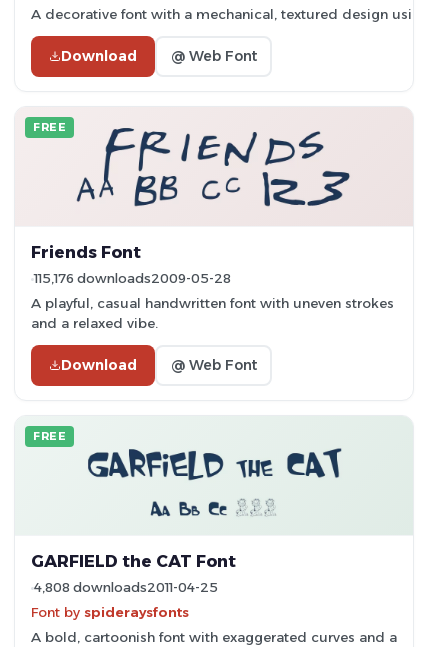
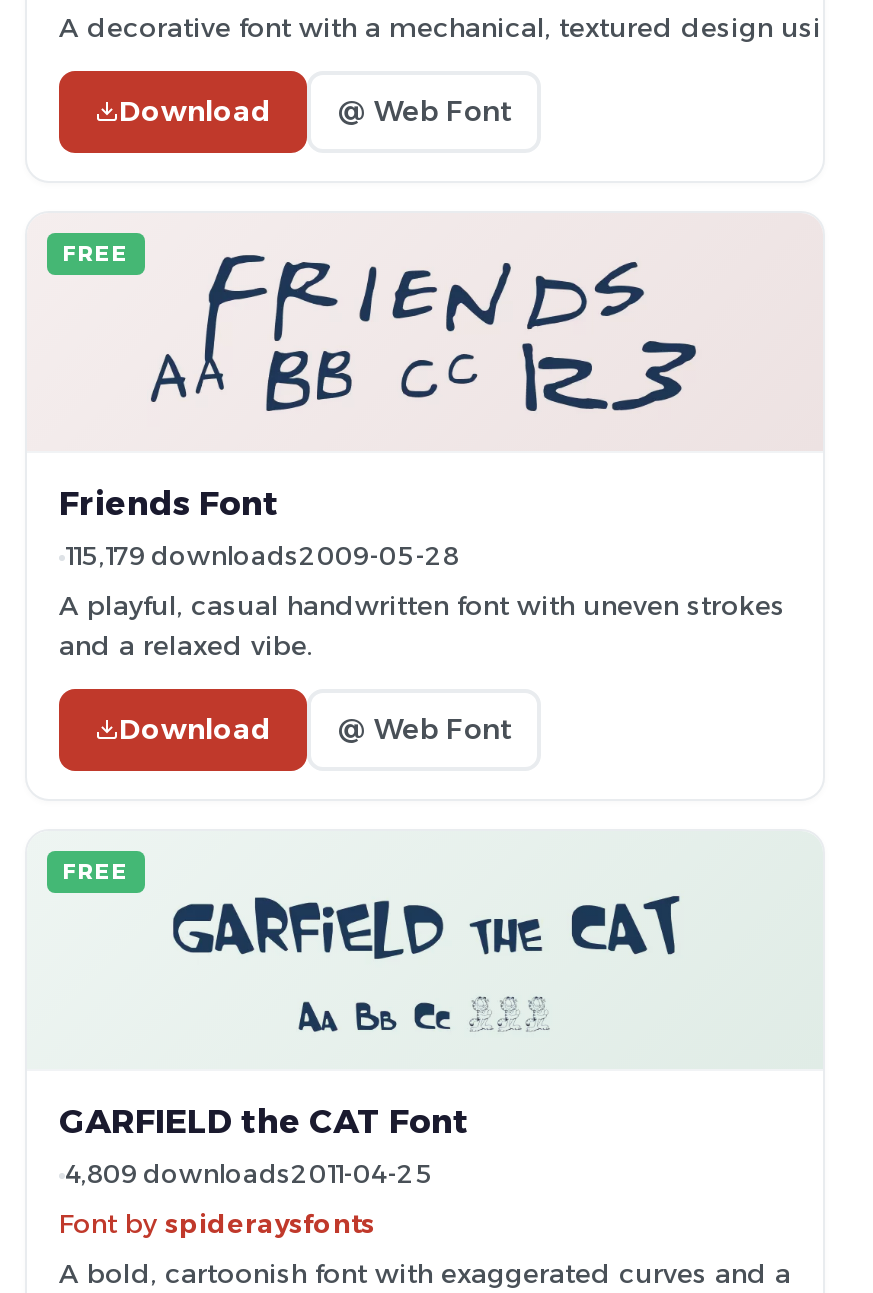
[34,270,231,285] 115,176 downloads2009-05-28 -> [65,540,459,570] 115,179 downloads2009-05-28
[34,579,218,594] 4,808 downloads2011-04-25 -> [65,1158,433,1188] 4,809 downloads2011-04-25

